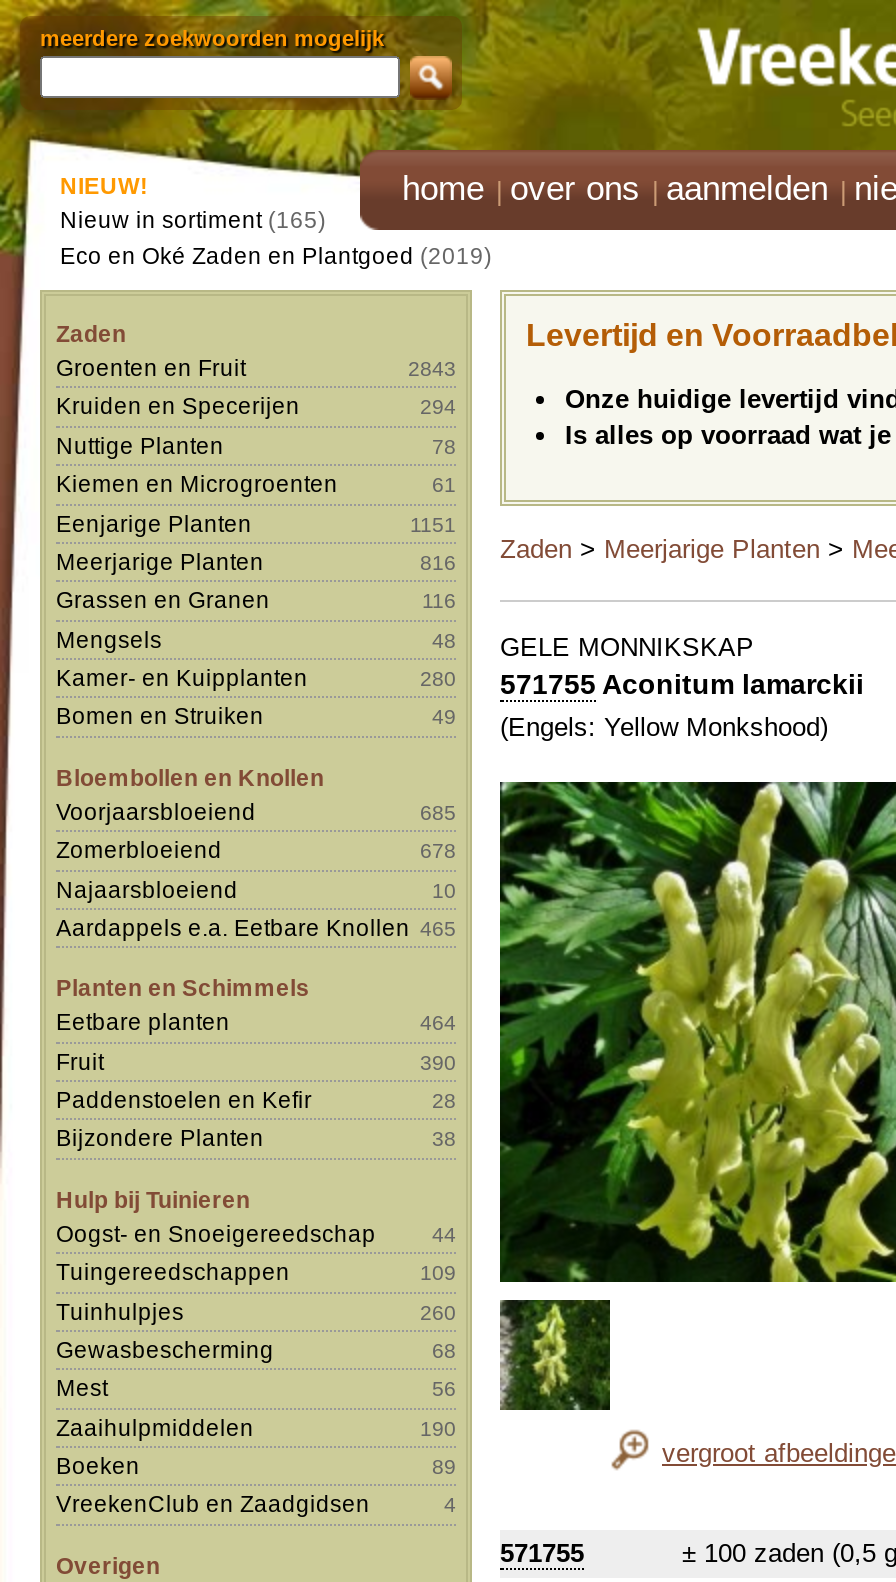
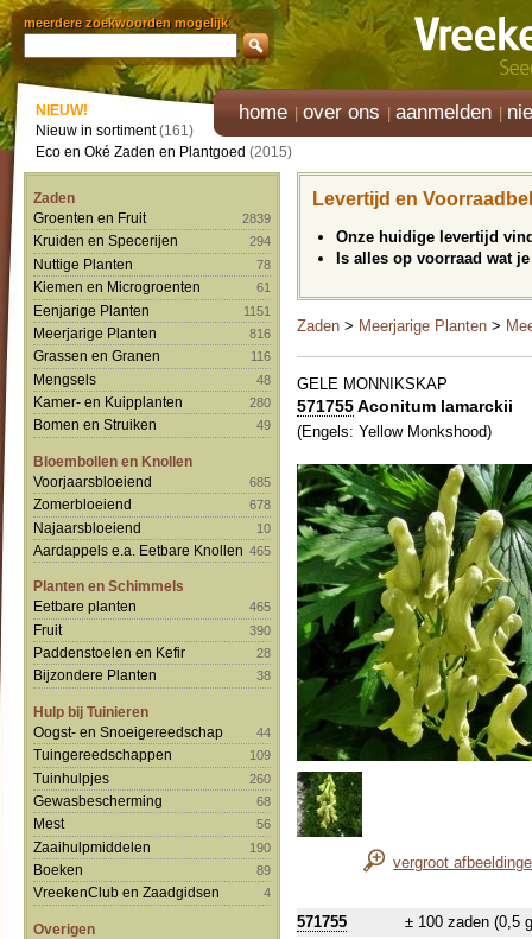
[60,206,326,232] Nieuw in sortiment (165) -> [36,122,194,138] Nieuw in sortiment (161)
[60,243,492,269] Eco en Oké Zaden en Plantgoed (2019) -> [36,144,292,160] Eco en Oké Zaden en Plantgoed (2015)
[408,356,456,380] 2843 -> [242,211,271,226] 2839
[420,1010,456,1034] 464 -> [249,600,271,614] 465

